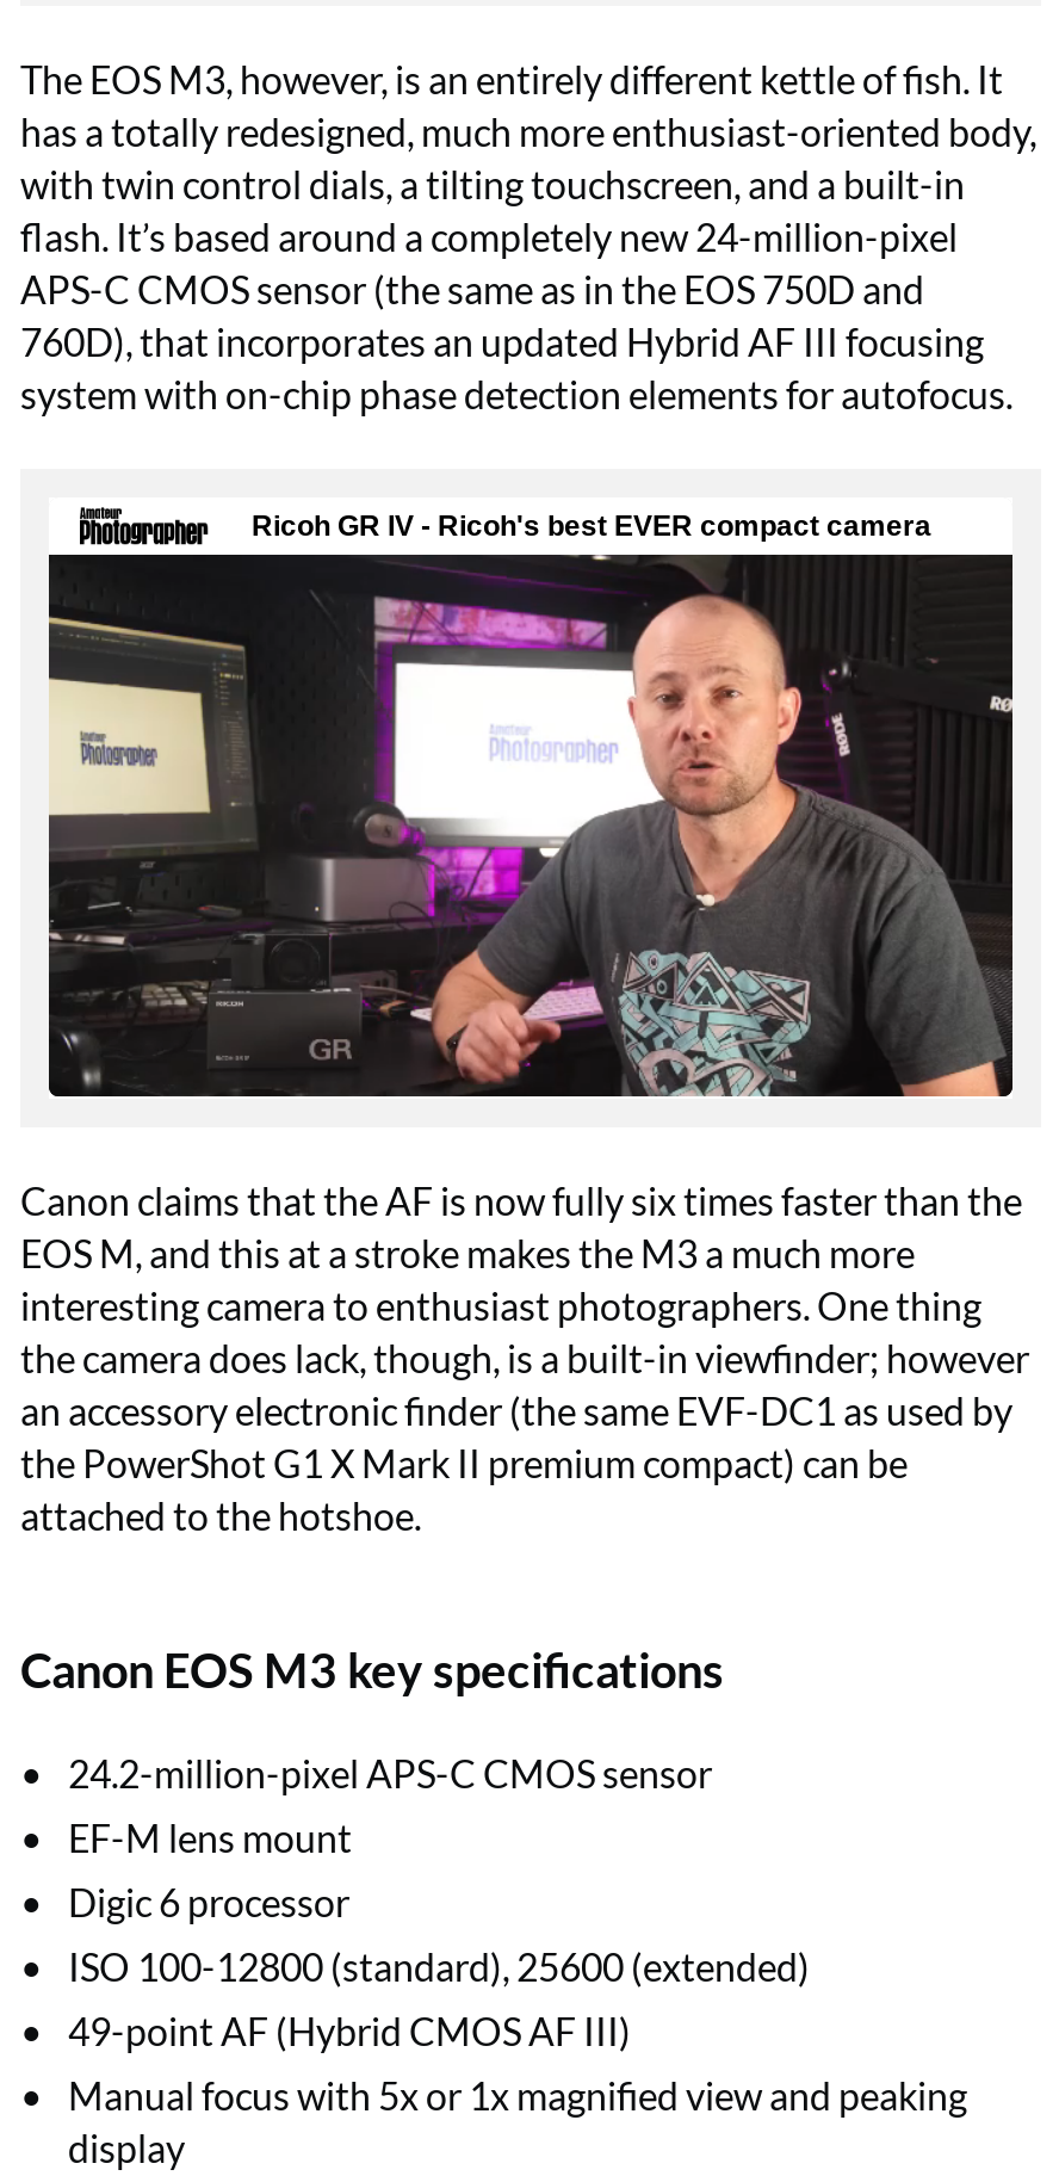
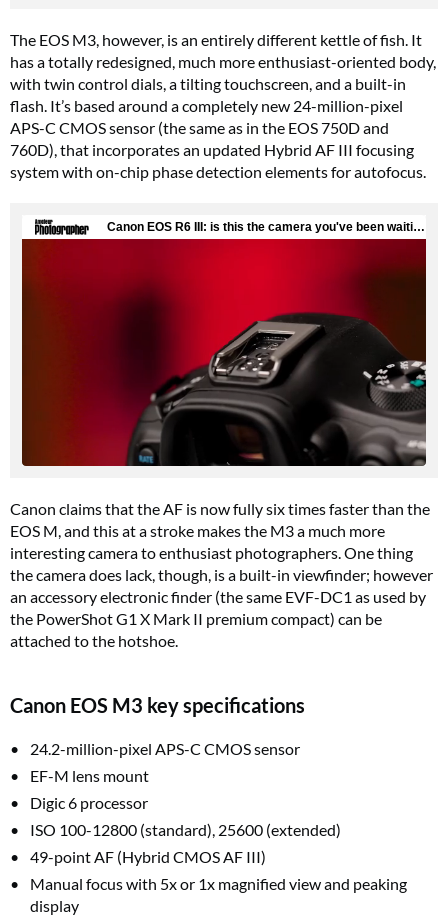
[47,512,1015,1099] [image] -> [21,221,426,467] [image]

